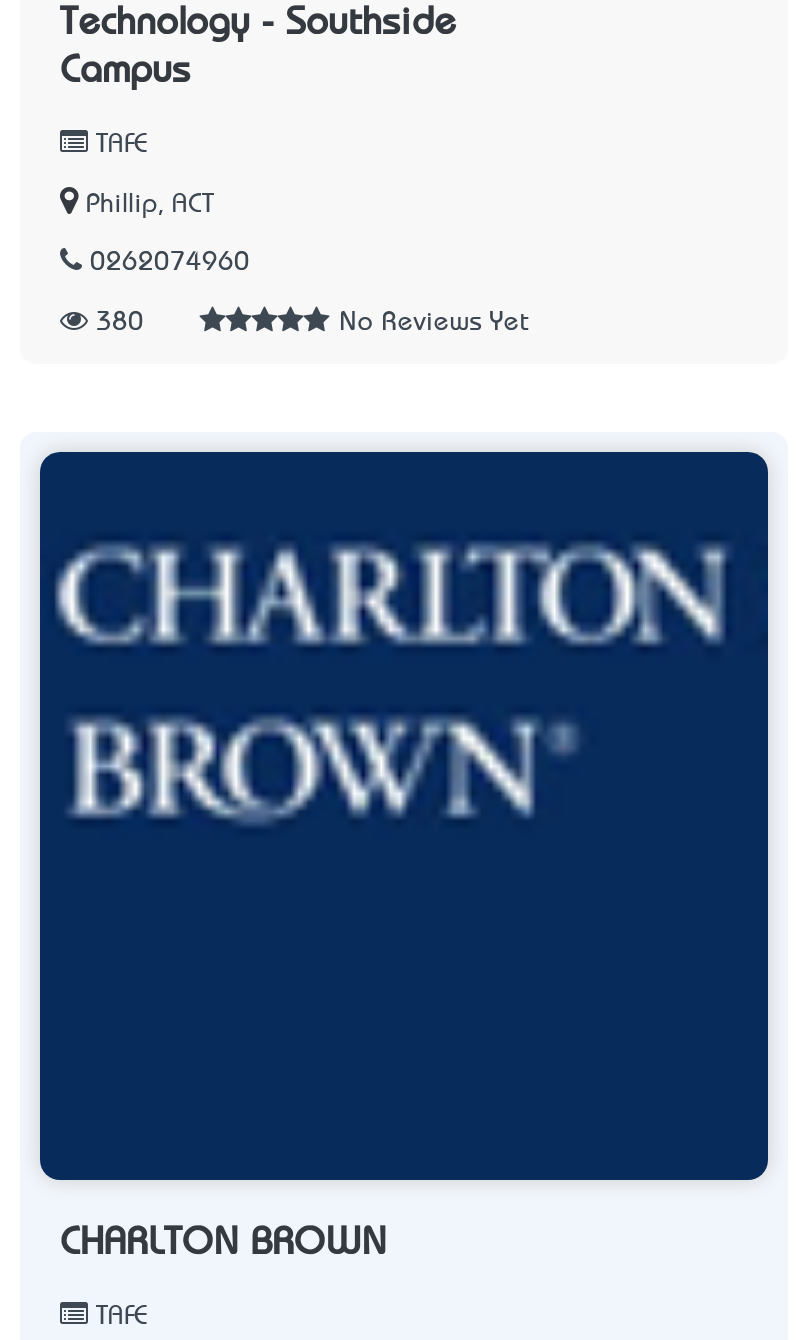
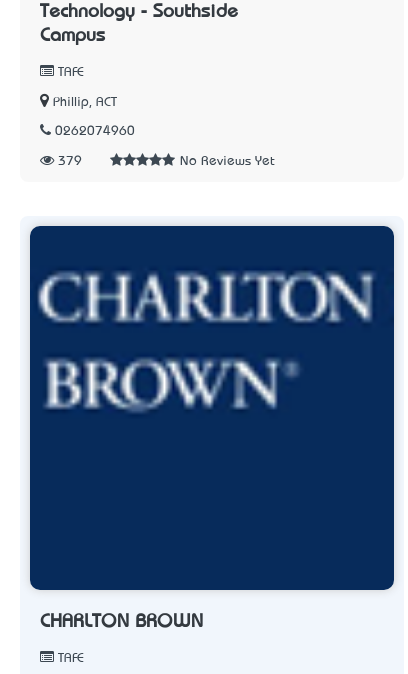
[88,310,144,336] 380 -> [54,155,82,168] 379

